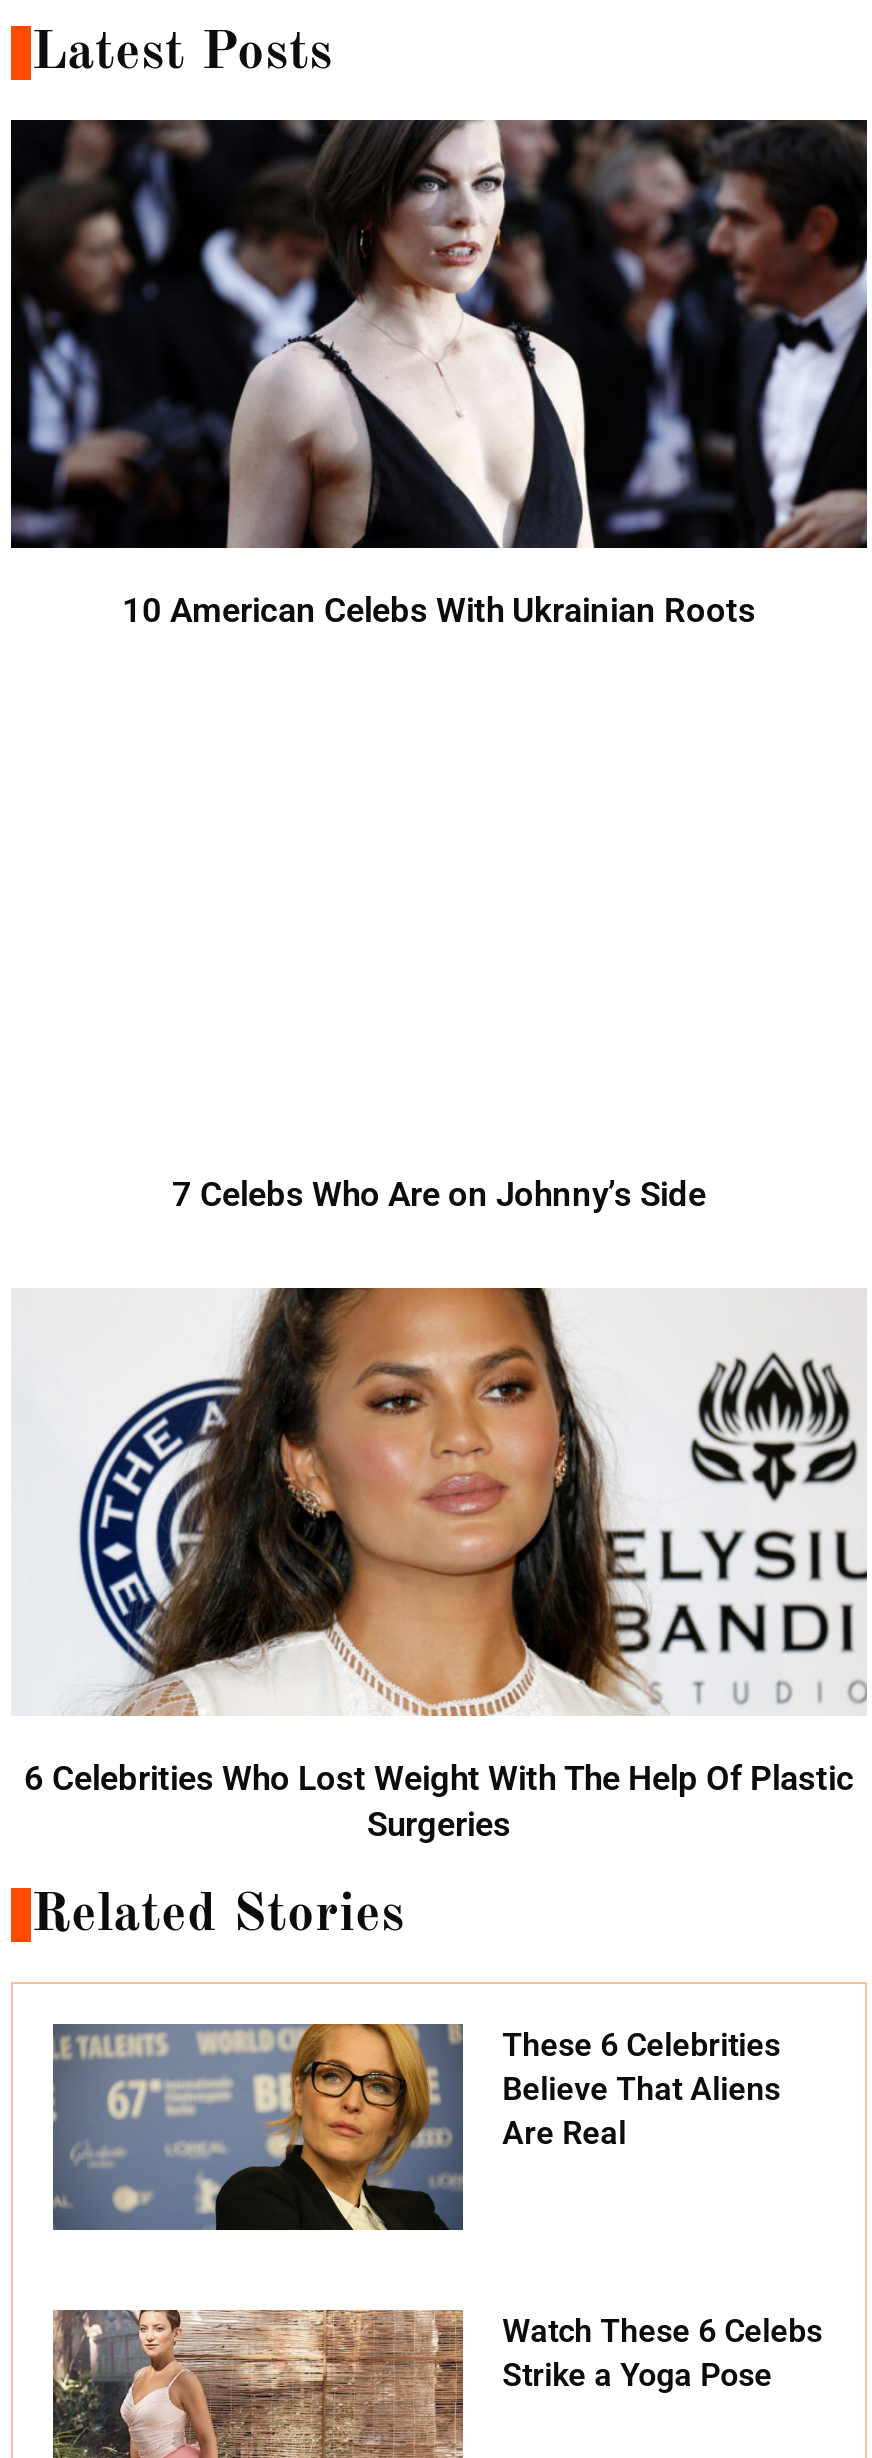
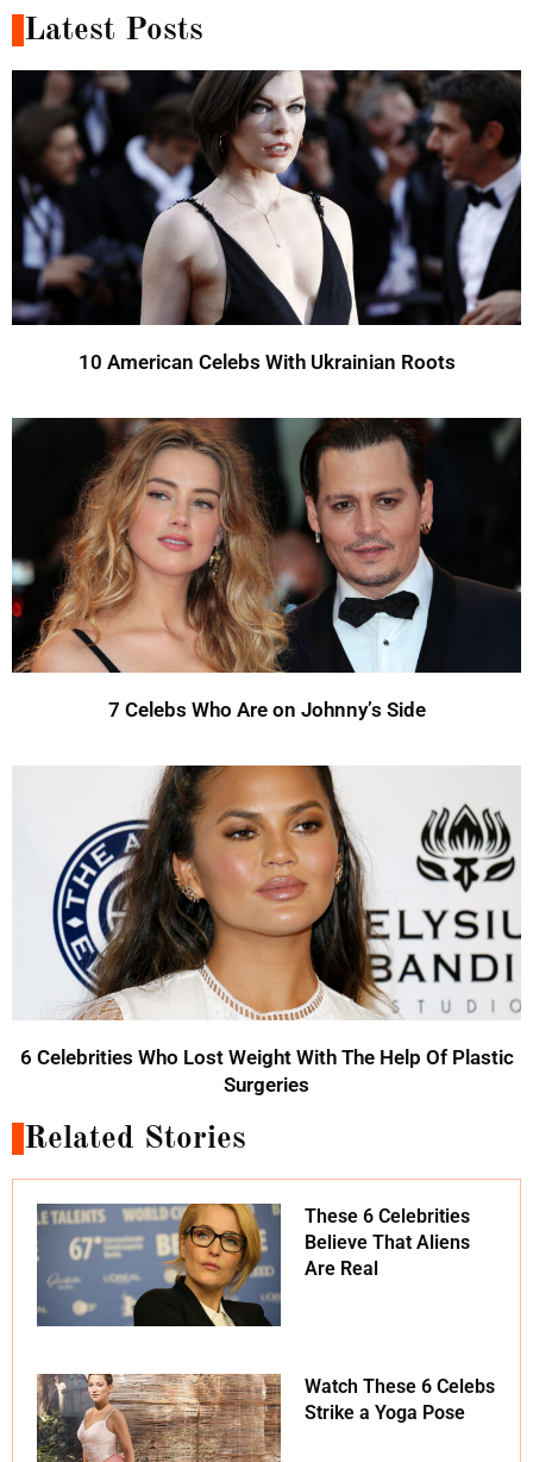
none -> [11,417,522,674] [image]

